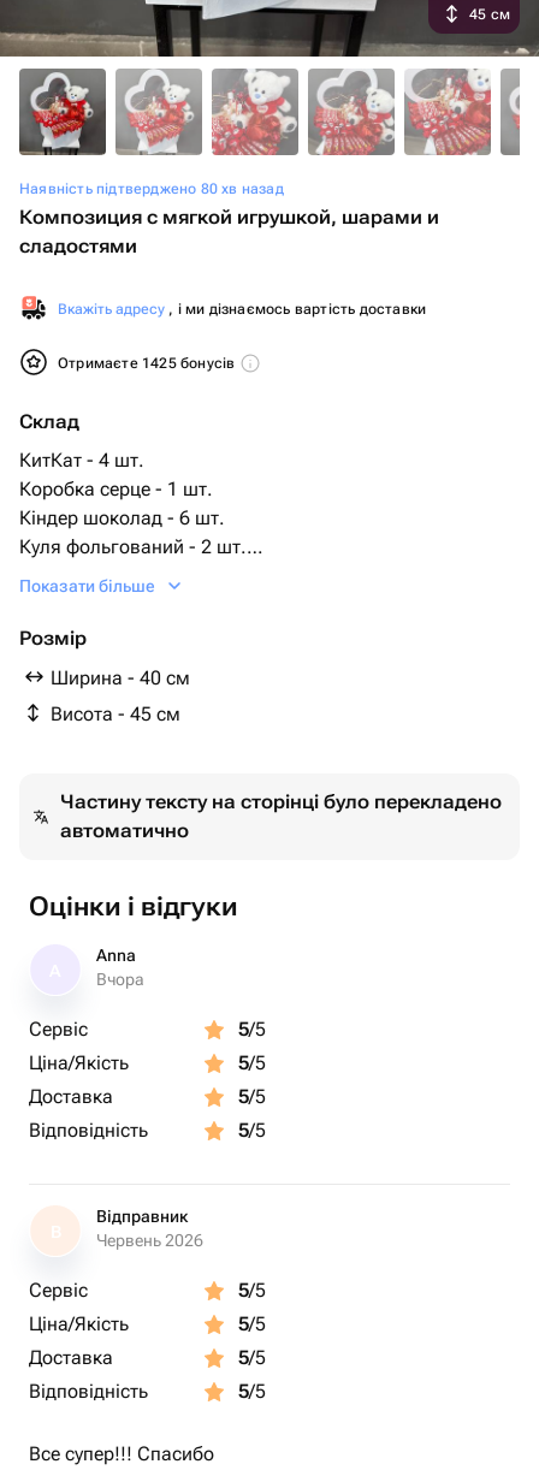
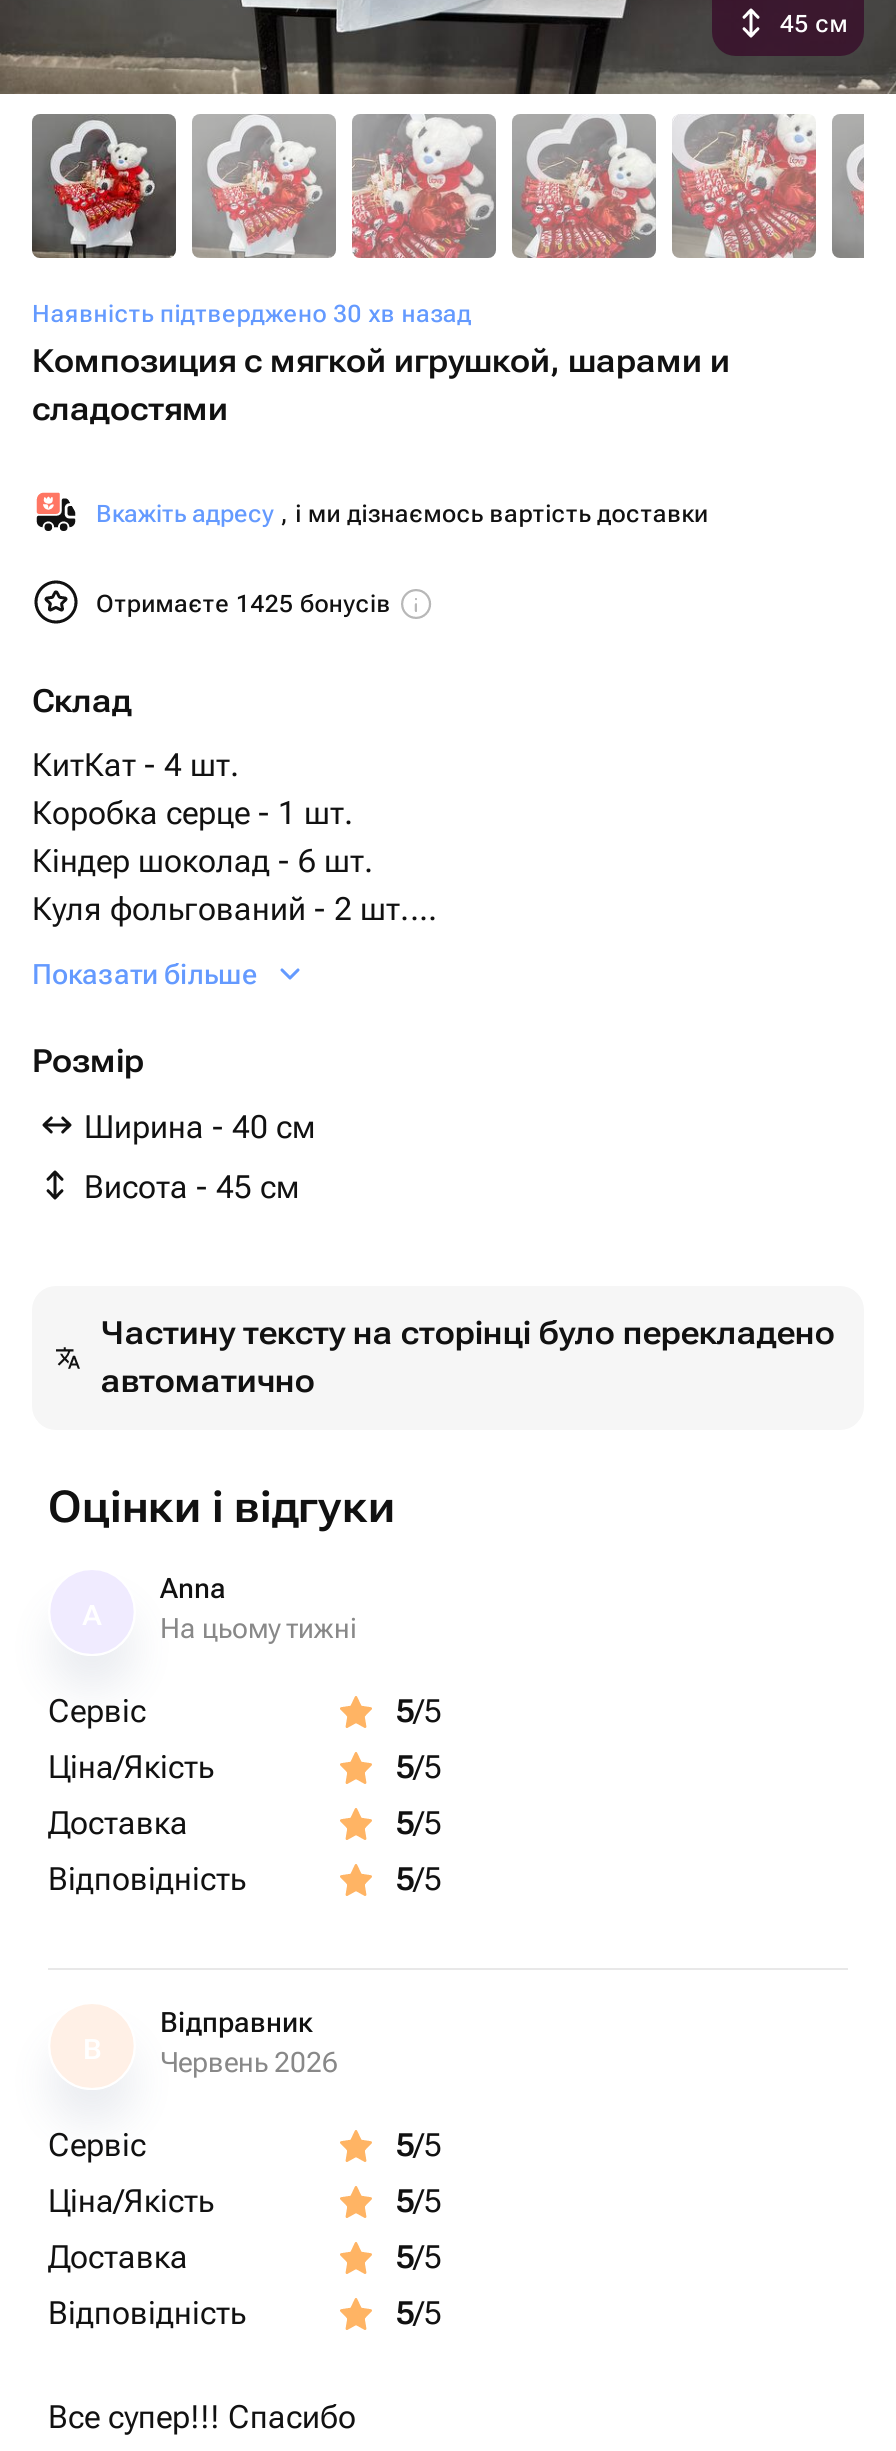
[19,180,284,197] Наявність підтверджено 80 хв назад -> [32,300,472,328] Наявність підтверджено 30 хв назад
[96,970,144,989] Вчора -> [160,1612,356,1644] На цьому тижні

